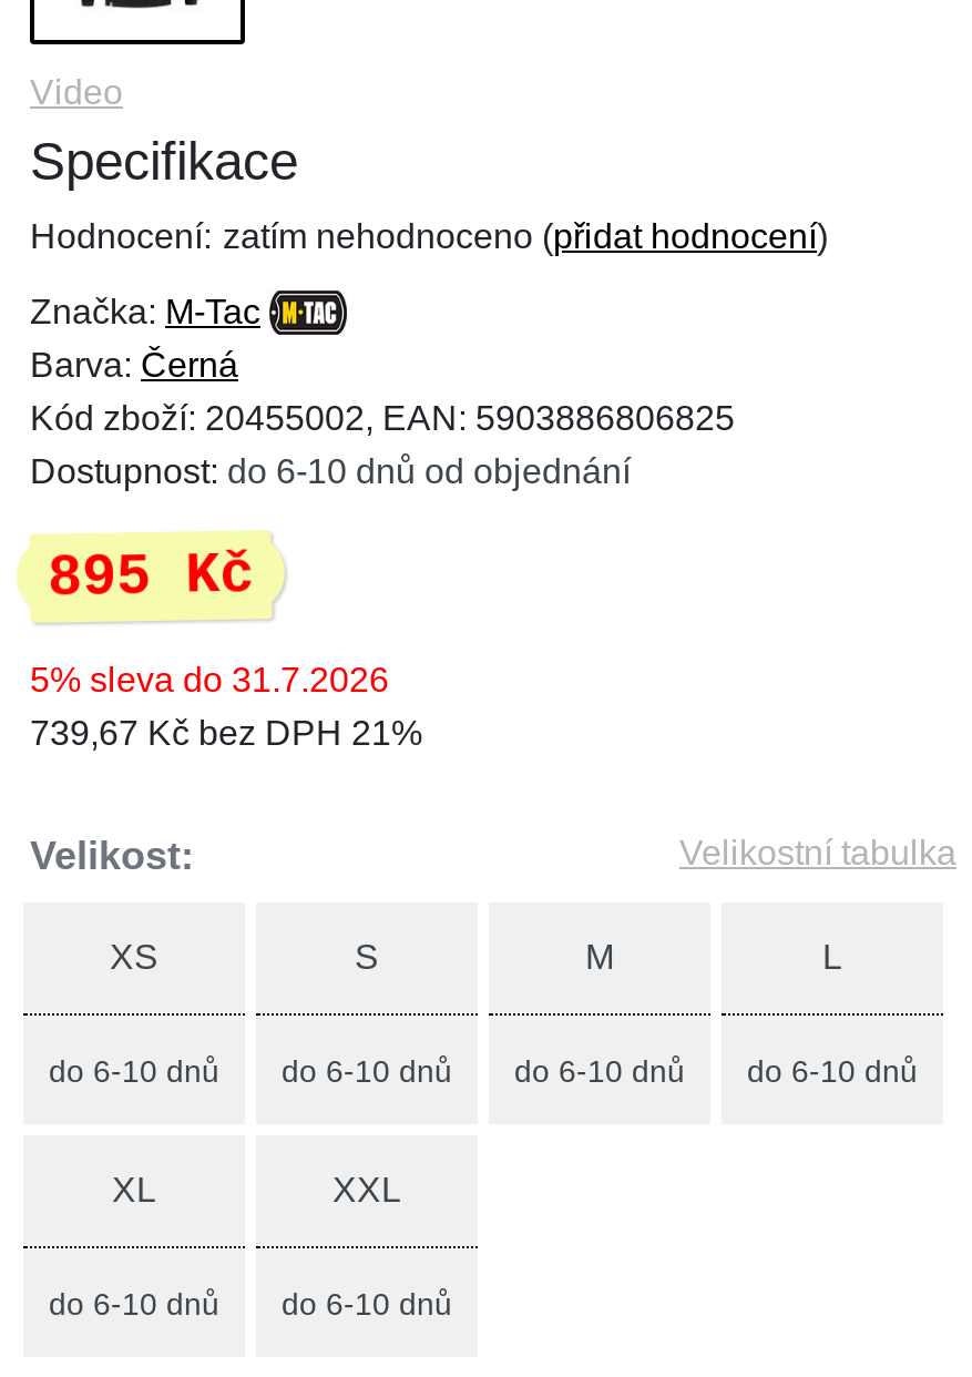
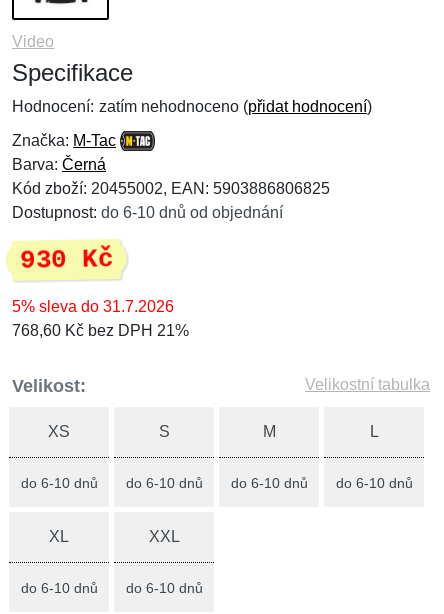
[47,541,255,612] 895 Kč -> [20,244,113,276] 930 Kč
[30,714,422,752] 739,67 Kč bez DPH 21% -> [12,322,189,339] 768,60 Kč bez DPH 21%

